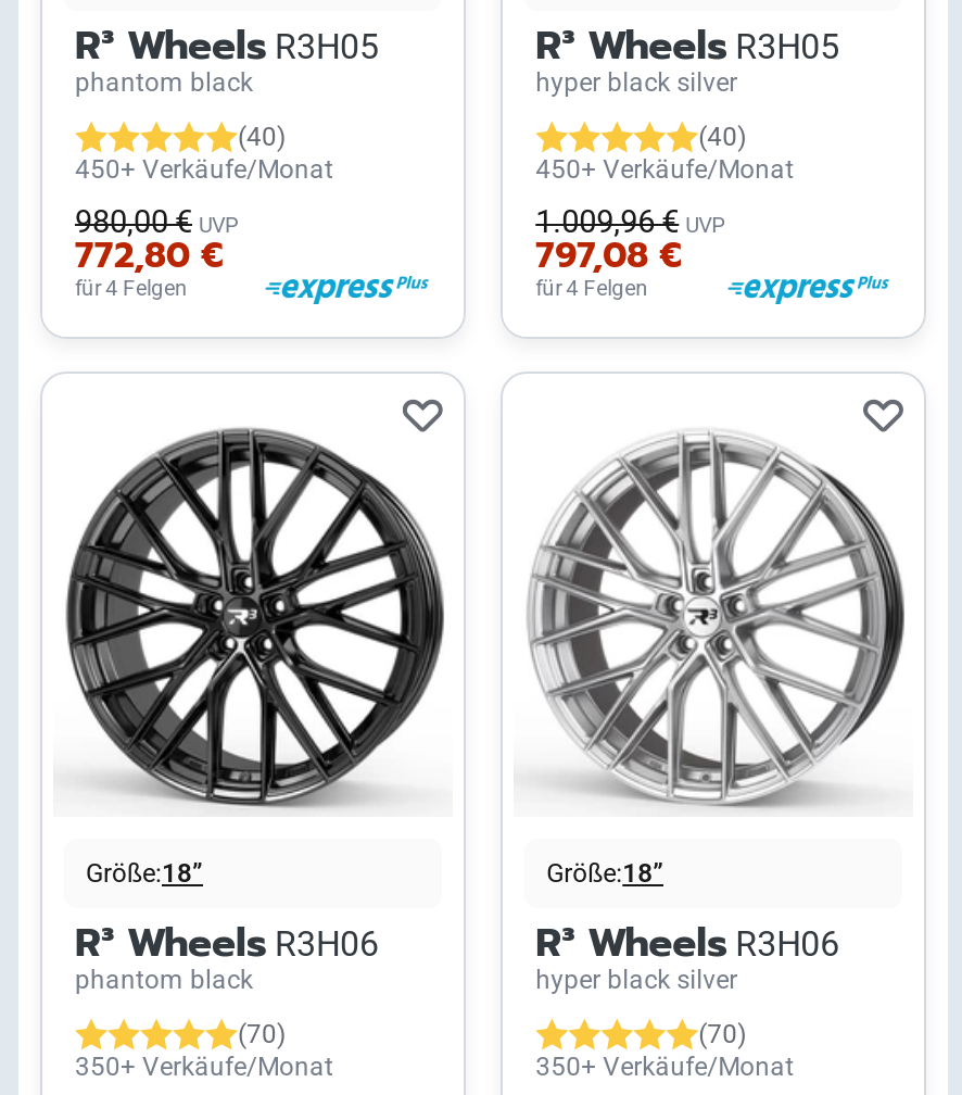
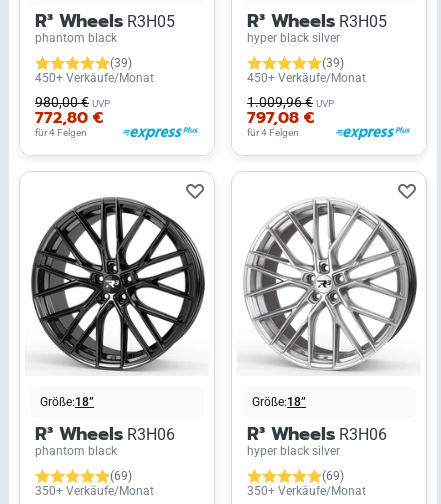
[238,121,286,152] (40) -> [110,56,132,70] (39)
[698,121,746,152] (40) -> [322,56,344,70] (39)
[238,1018,286,1049] (70) -> [110,469,132,483] (69)
[698,1018,746,1049] (70) -> [322,469,344,483] (69)

